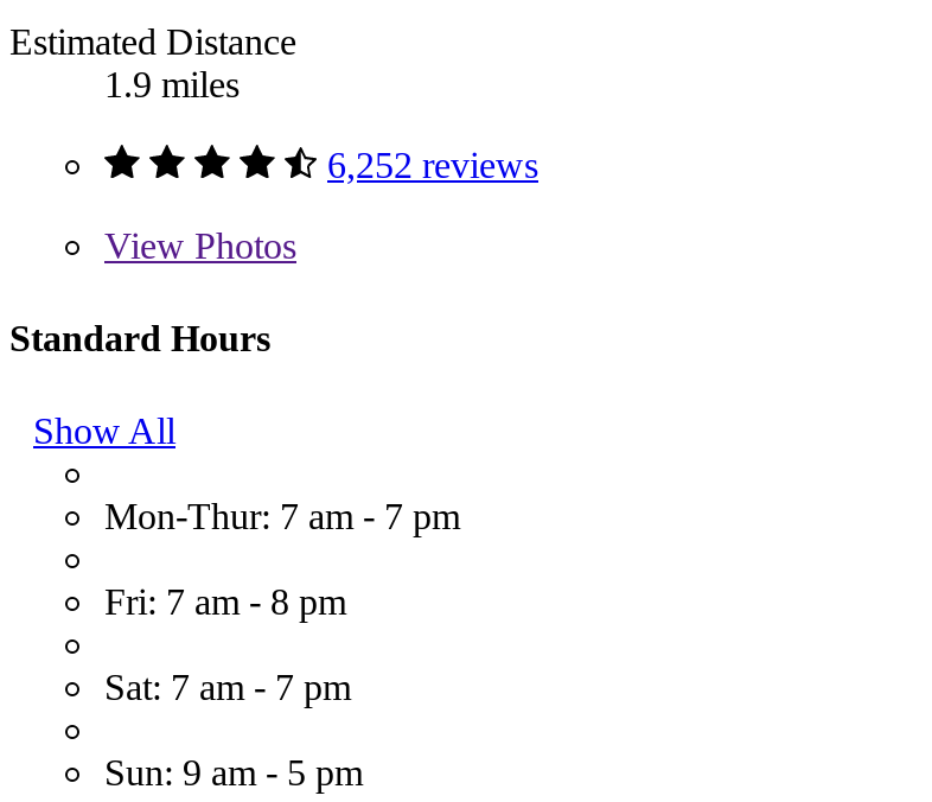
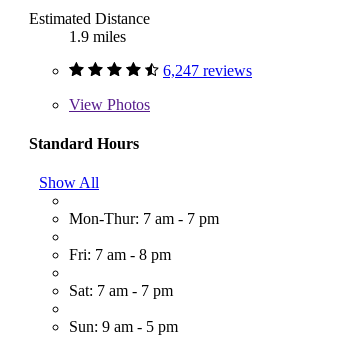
[327,144,538,184] 6,252 reviews -> [163,61,252,78] 6,247 reviews

